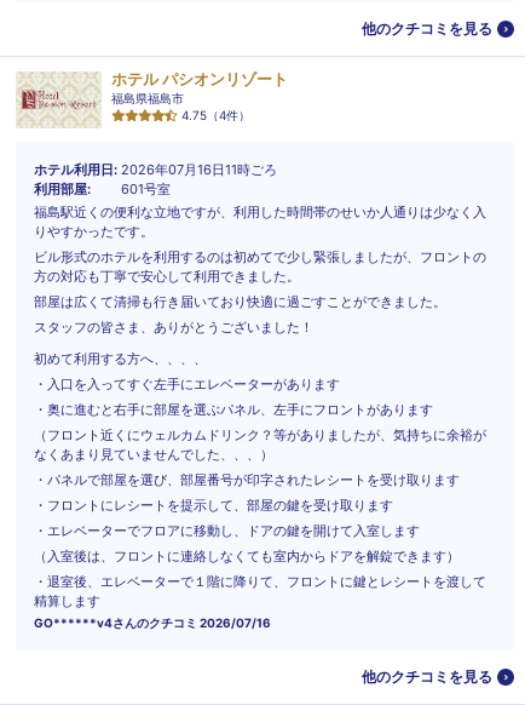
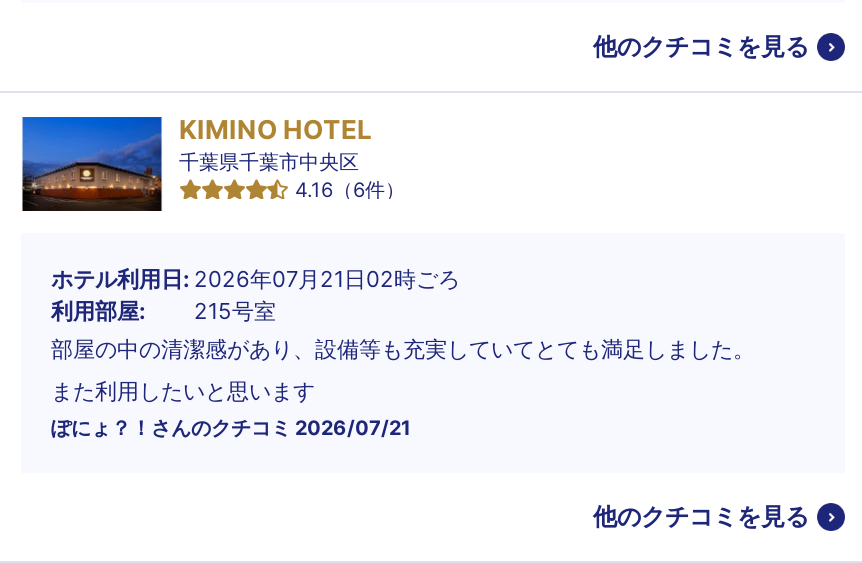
[15,70,288,128] [image] | ホテル パシオンリゾート | 福島県福島市 | 4.75（4件） -> [21,114,405,213] [image] | KIMINO HOTEL | 千葉県千葉市中央区 | 4.16（6件）
[34,161,276,178] ホテル利用日 2026年07月16日11時ごろ -> [51,264,460,292] ホテル利用日 2026年07月21日02時ごろ
[34,180,486,629] 601号室 | 福島駅近くの便利な立地ですが、利用した時間帯のせいか人通りは少なく入 | りやすかったです。 | ビル形式のホテルを利用するのは初めてで少し緊張しましたが、フロントの | 方の対応も丁寧で安心して利用できました。 | 部屋は広くて清掃も行き届いており快適に過ごすことができました。 | スタッフの皆さま、ありがとうございました！ | 初めて利用する方へ、、、、 | ・入口を入ってすぐ左手にエレベーターがあります | ・奥に進むと右手に部屋を選ぶパネル、左手にフロントがあります | （フロント近くにウェルカムドリンク？等がありましたが、気持ちに余裕が | なくあまり見ていませんでした、、、） | ・パネルで部屋を選び、部屋番号が印字されたレシートを受け取ります | ・フロントにレシートを提示して、部屋の鍵を受け取ります | ・エレベーターでフロアに移動し、ドアの鍵を開けて入室します | （入室後は、フロントに連絡しなくても室内からドアを解錠できます） | ・退室後、エレベーターで１階に降りて、フロントに鍵とレシートを渡して | 精算します | GO******v4さんのクチコミ2026/07/16 -> [51,296,755,438] 215号室 | 部屋の中の清潔感があり、設備等も充実していてとても満足しました。 | また利用したいと思います | ぽにょ？！さんのクチコミ2026/07/21

